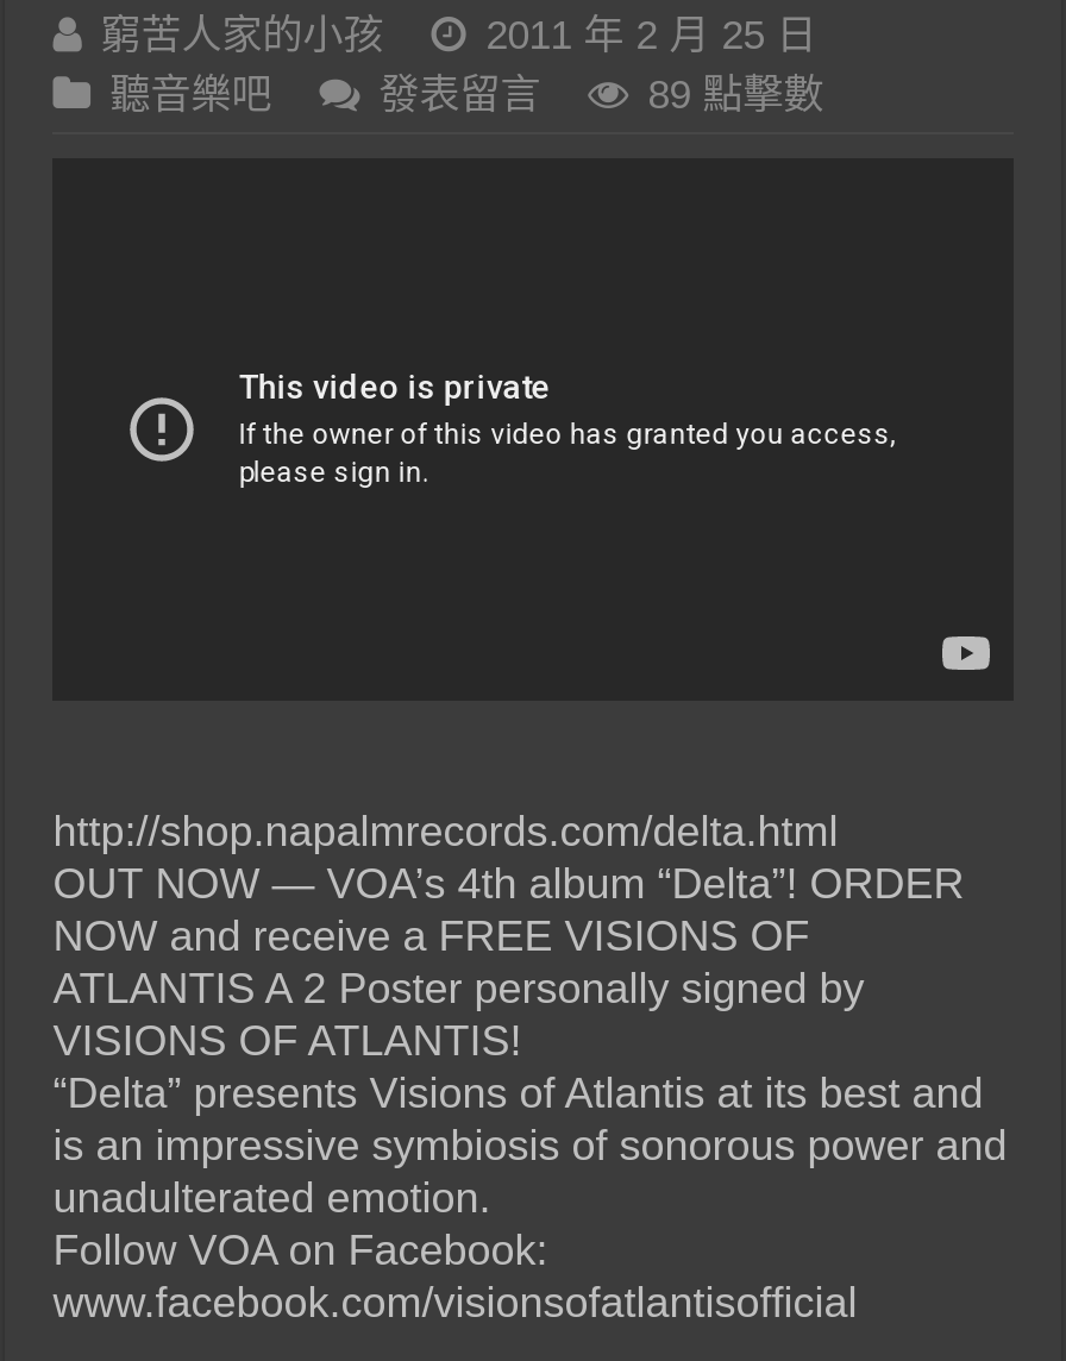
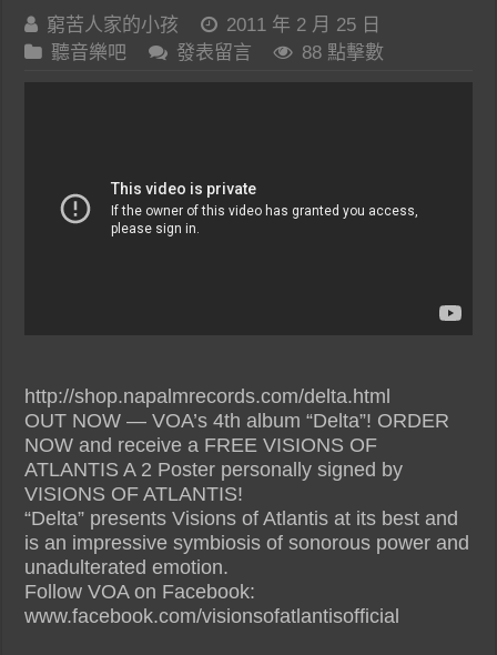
[648,72,824,117] 89 點擊數 -> [302,42,384,63] 88 點擊數

